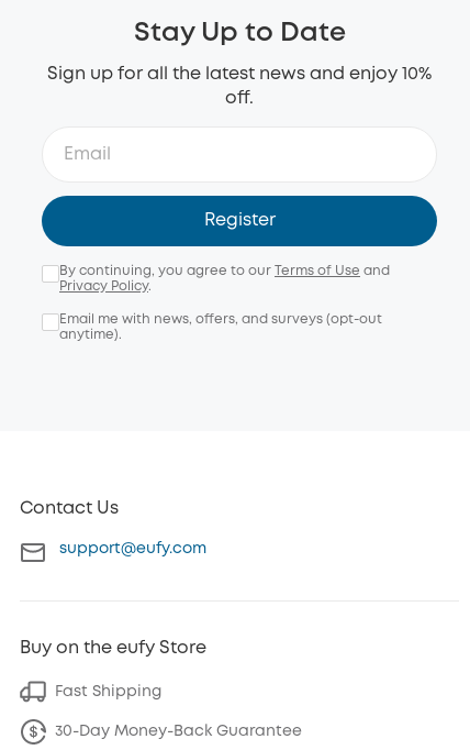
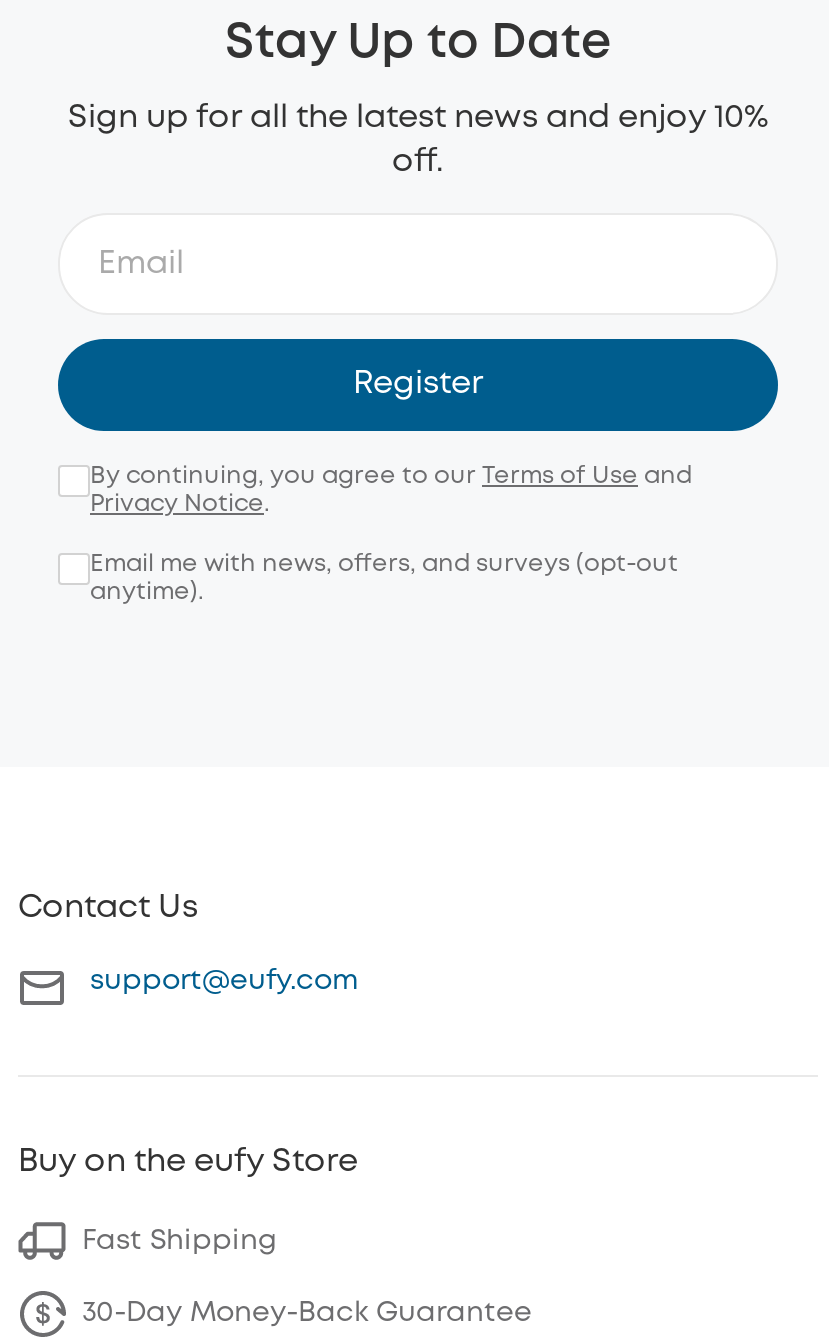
[59,281,152,293] Privacy Policy. -> [90,492,270,514] Privacy Notice.

